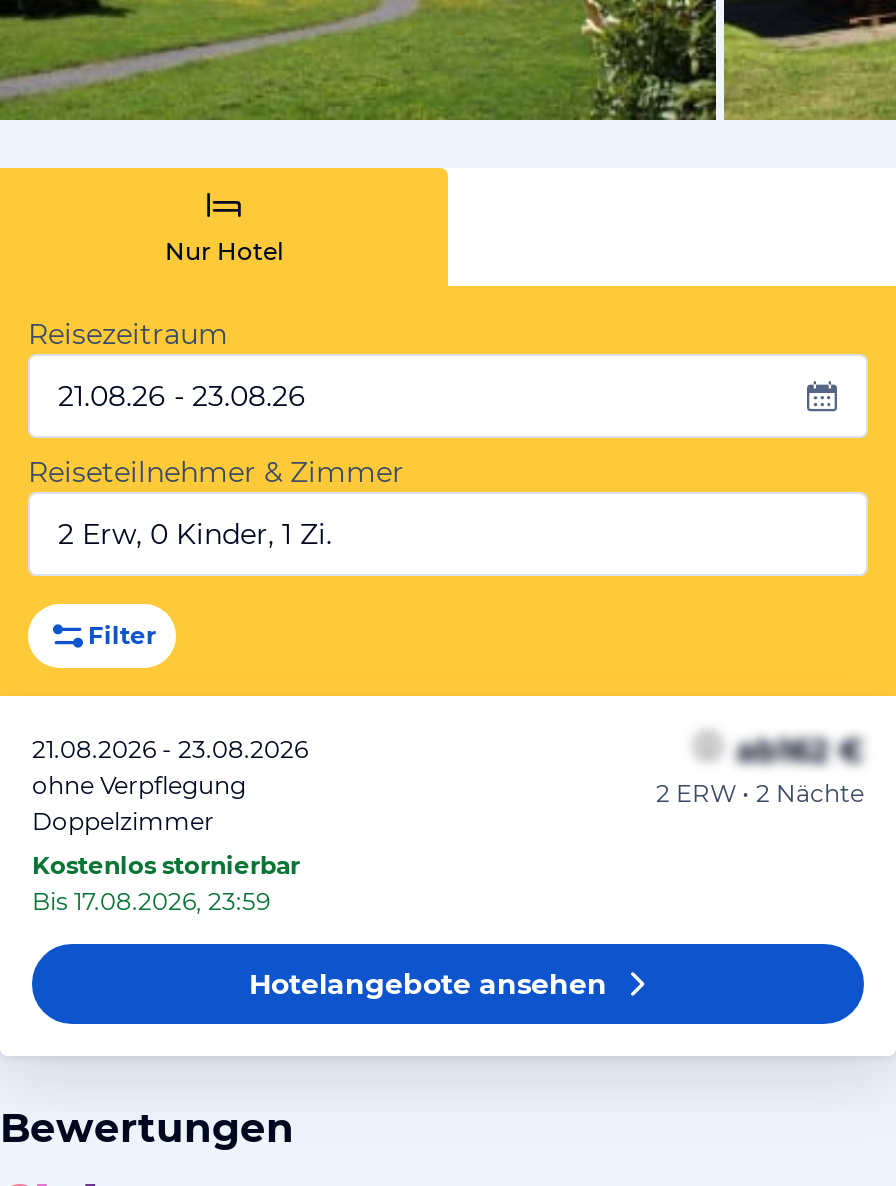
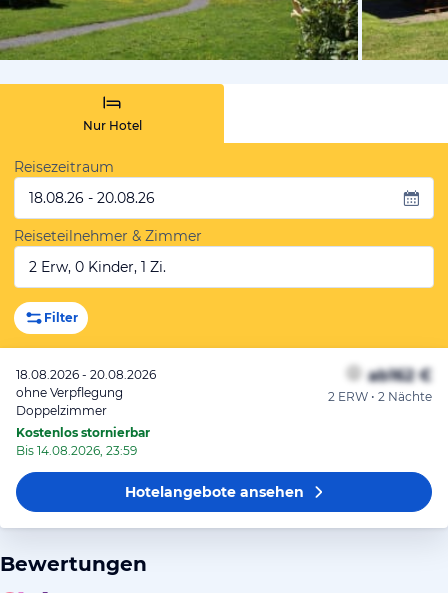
[58,378,306,414] 21.08.26 - 23.08.26 -> [29,189,155,207] 18.08.26 - 20.08.26
[32,734,308,764] 21.08.2026 - 23.08.2026 -> [16,367,156,382] 18.08.2026 - 20.08.2026
[32,886,270,916] Bis 17.08.2026, 23:59 -> [16,443,137,458] Bis 14.08.2026, 23:59

